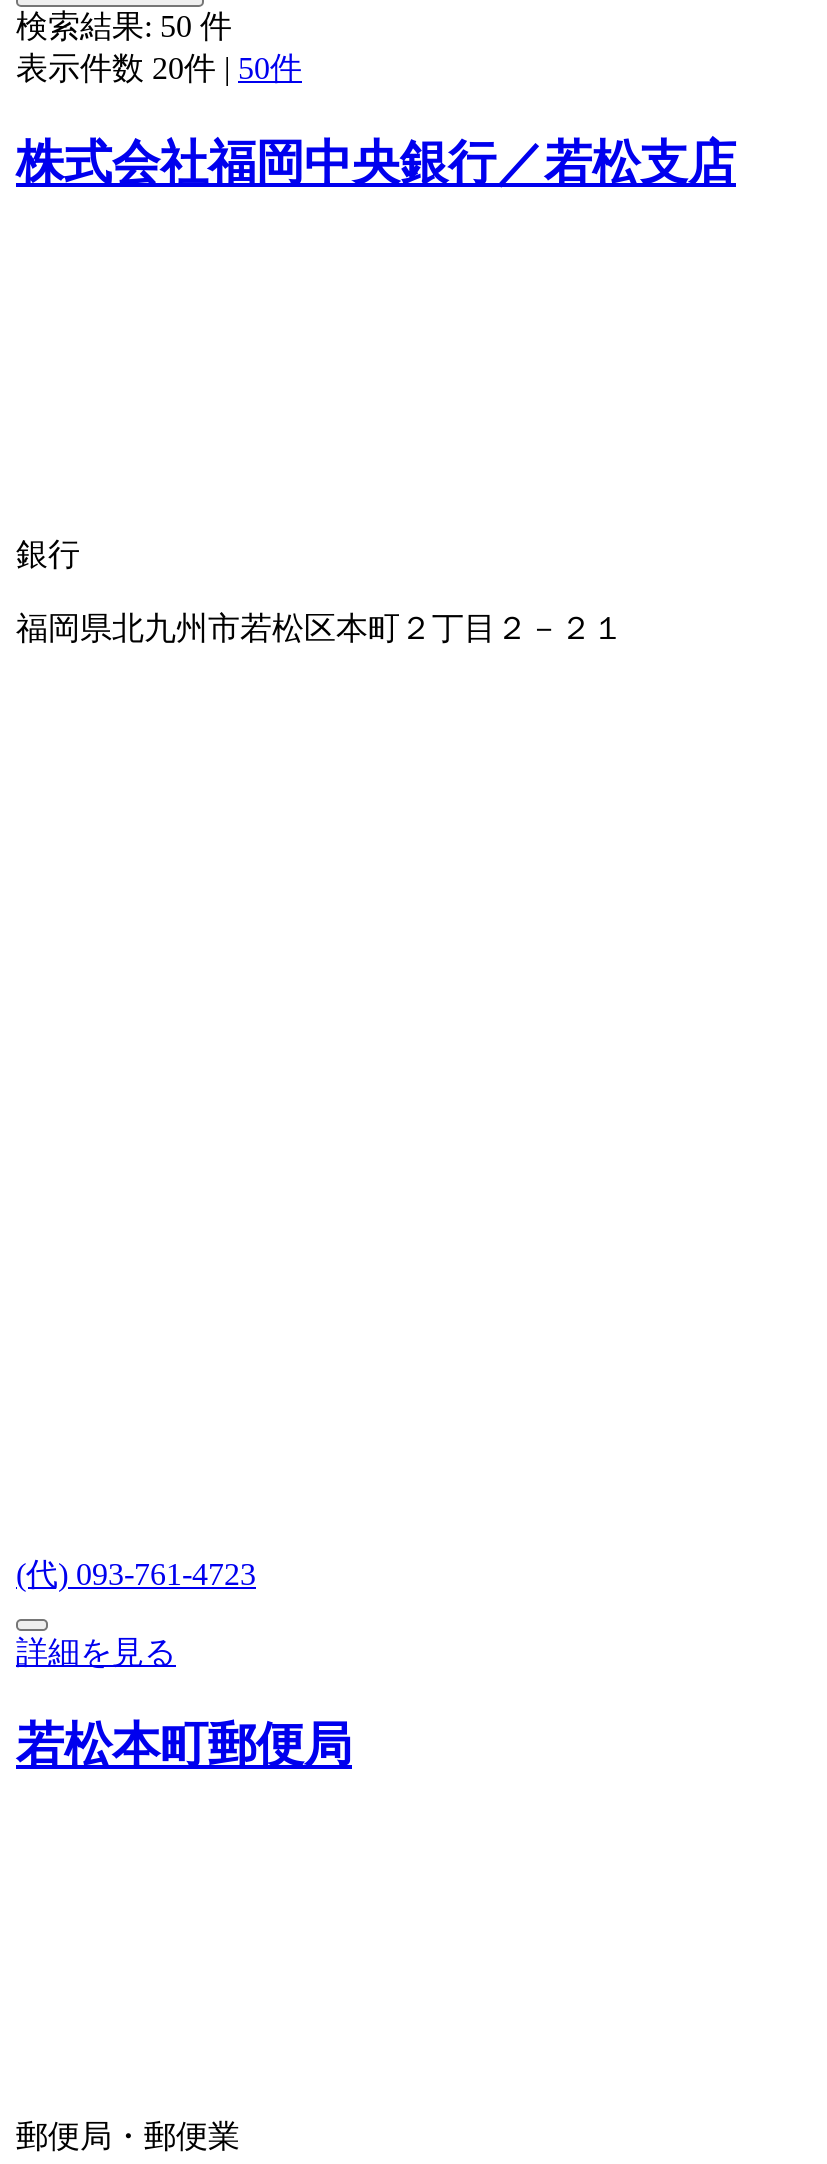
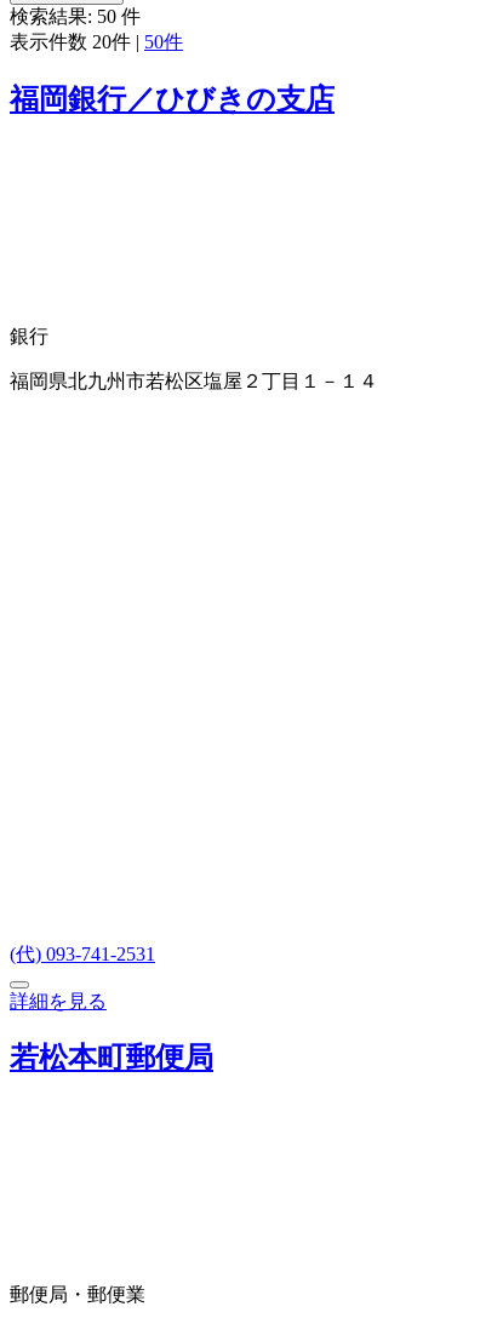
[16,136,736,188] 株式会社福岡中央銀行／若松支店 -> [10,83,335,115] 福岡銀行／ひびきの支店
[16,610,624,644] 福岡県北九州市若松区本町２丁目２－２１ -> [10,370,378,391] 福岡県北九州市若松区塩屋２丁目１－１４
[16,1556,256,1590] (代) 093-761-4723 -> [10,943,155,964] (代) 093-741-2531

